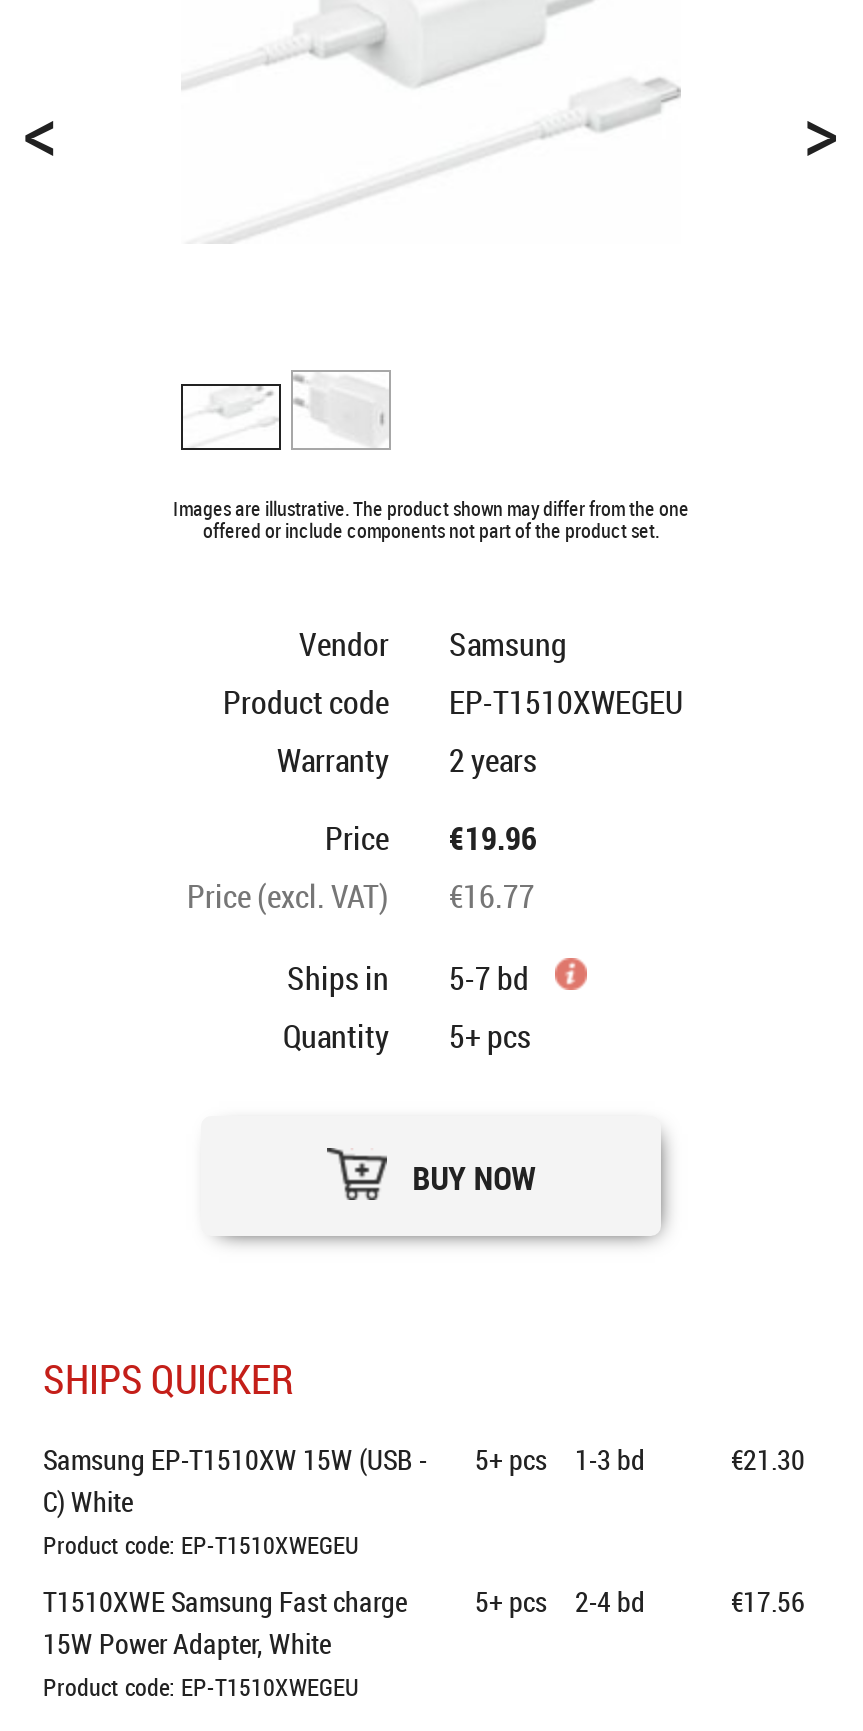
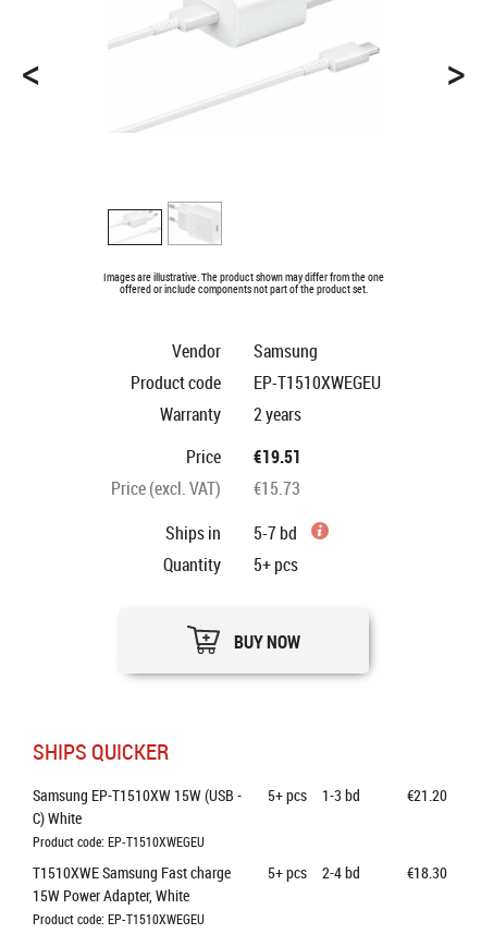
[325,816,537,860] Price €19.96 -> [186,445,301,469] Price €19.51
[187,874,535,918] Price (excl. VAT) €16.77 -> [111,476,300,500] Price (excl. VAT) €15.73
[731,1440,805,1478] €21.30 -> [407,785,447,805] €21.20
[731,1582,805,1620] €17.56 -> [407,862,447,883] €18.30

